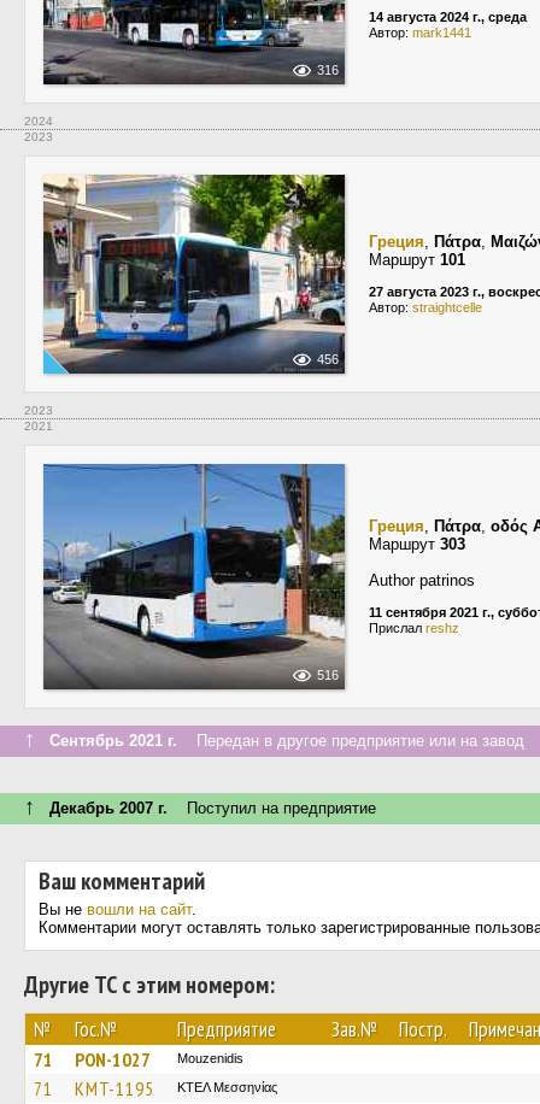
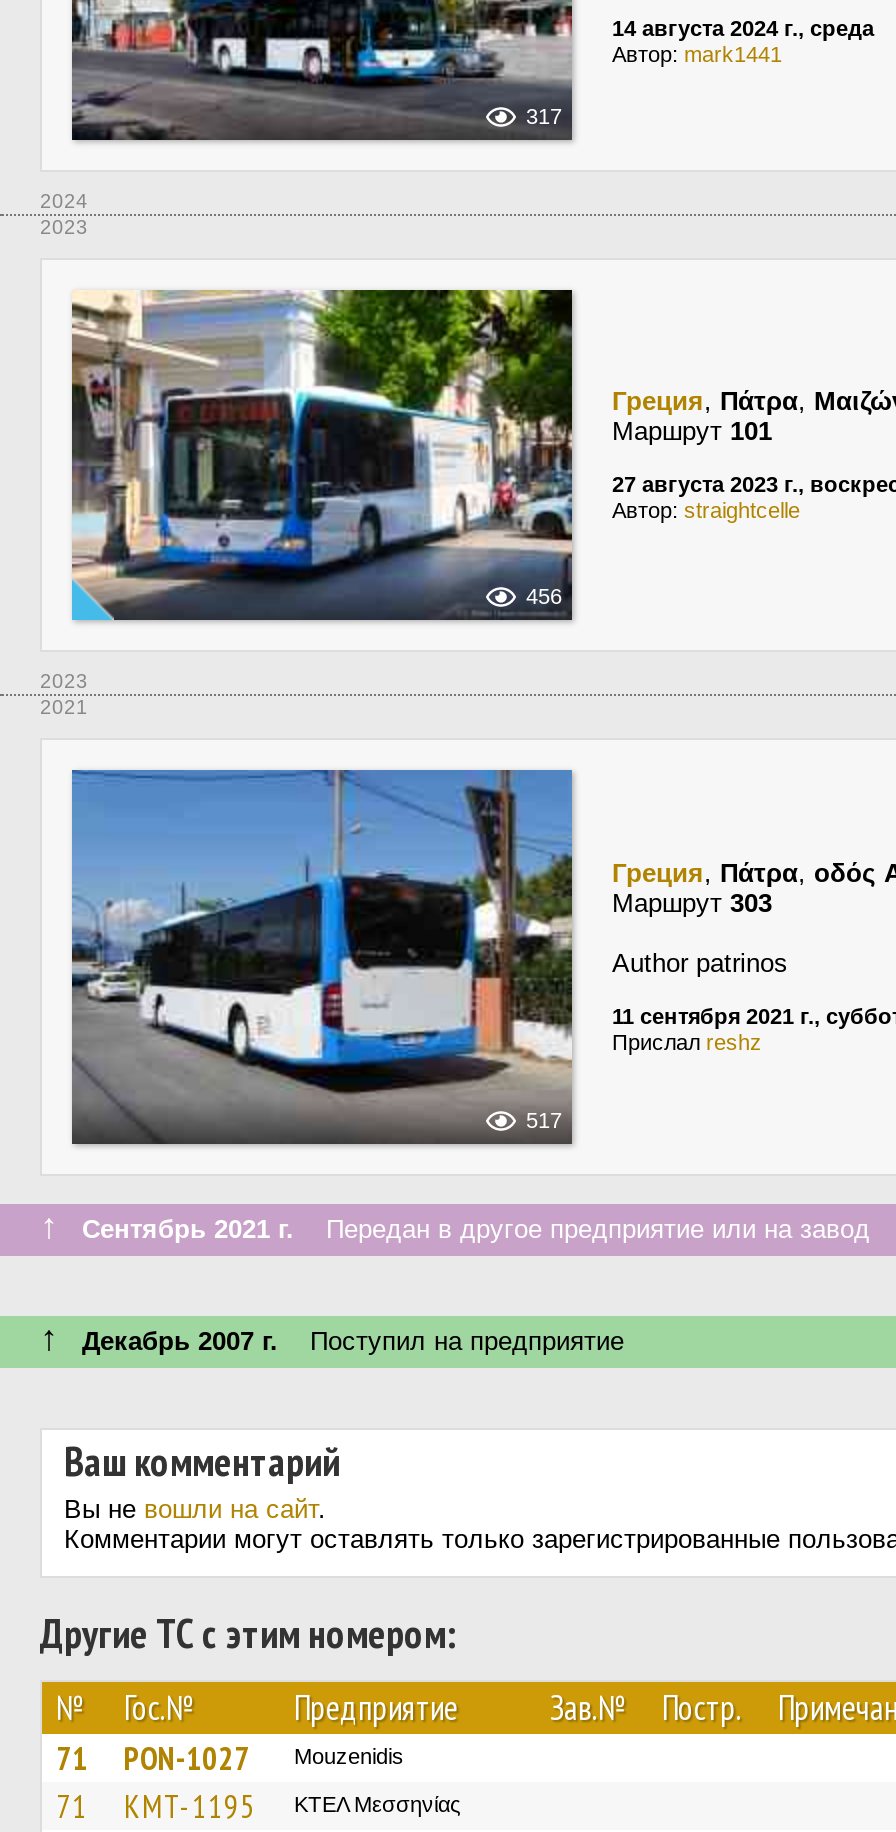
[317,63,339,77] 316 -> [526,104,562,128] 317
[317,668,339,682] 516 -> [526,1108,562,1132] 517

